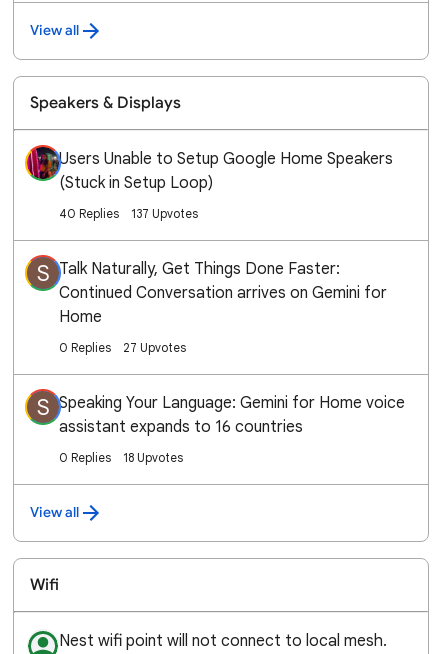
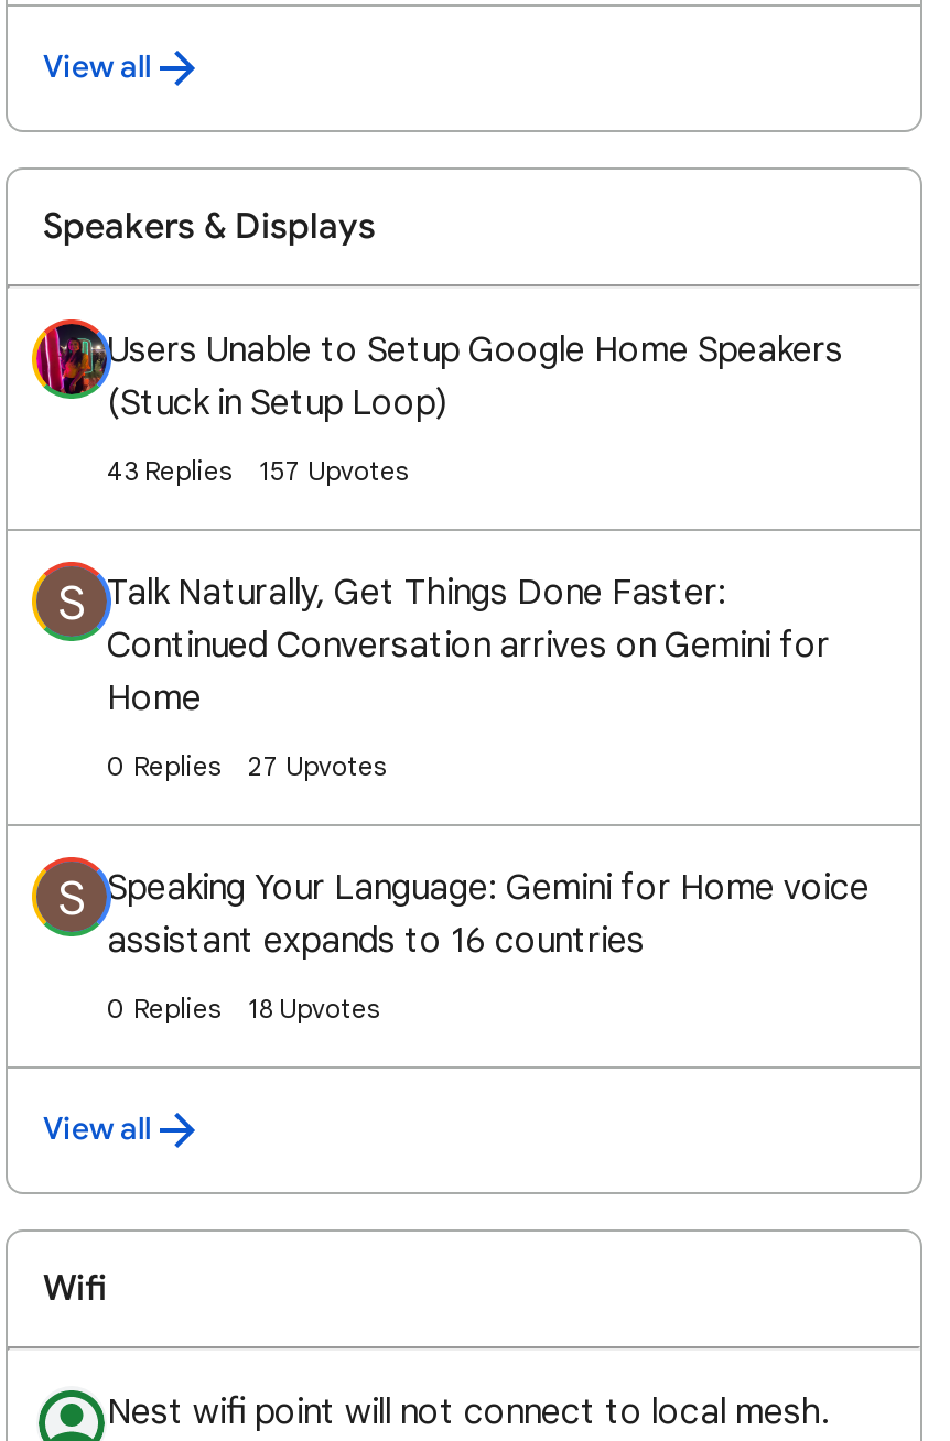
[59,206,119,221] 40 Replies -> [107,454,233,487] 43 Replies
[131,206,198,221] 137 Upvotes -> [259,454,409,487] 157 Upvotes

